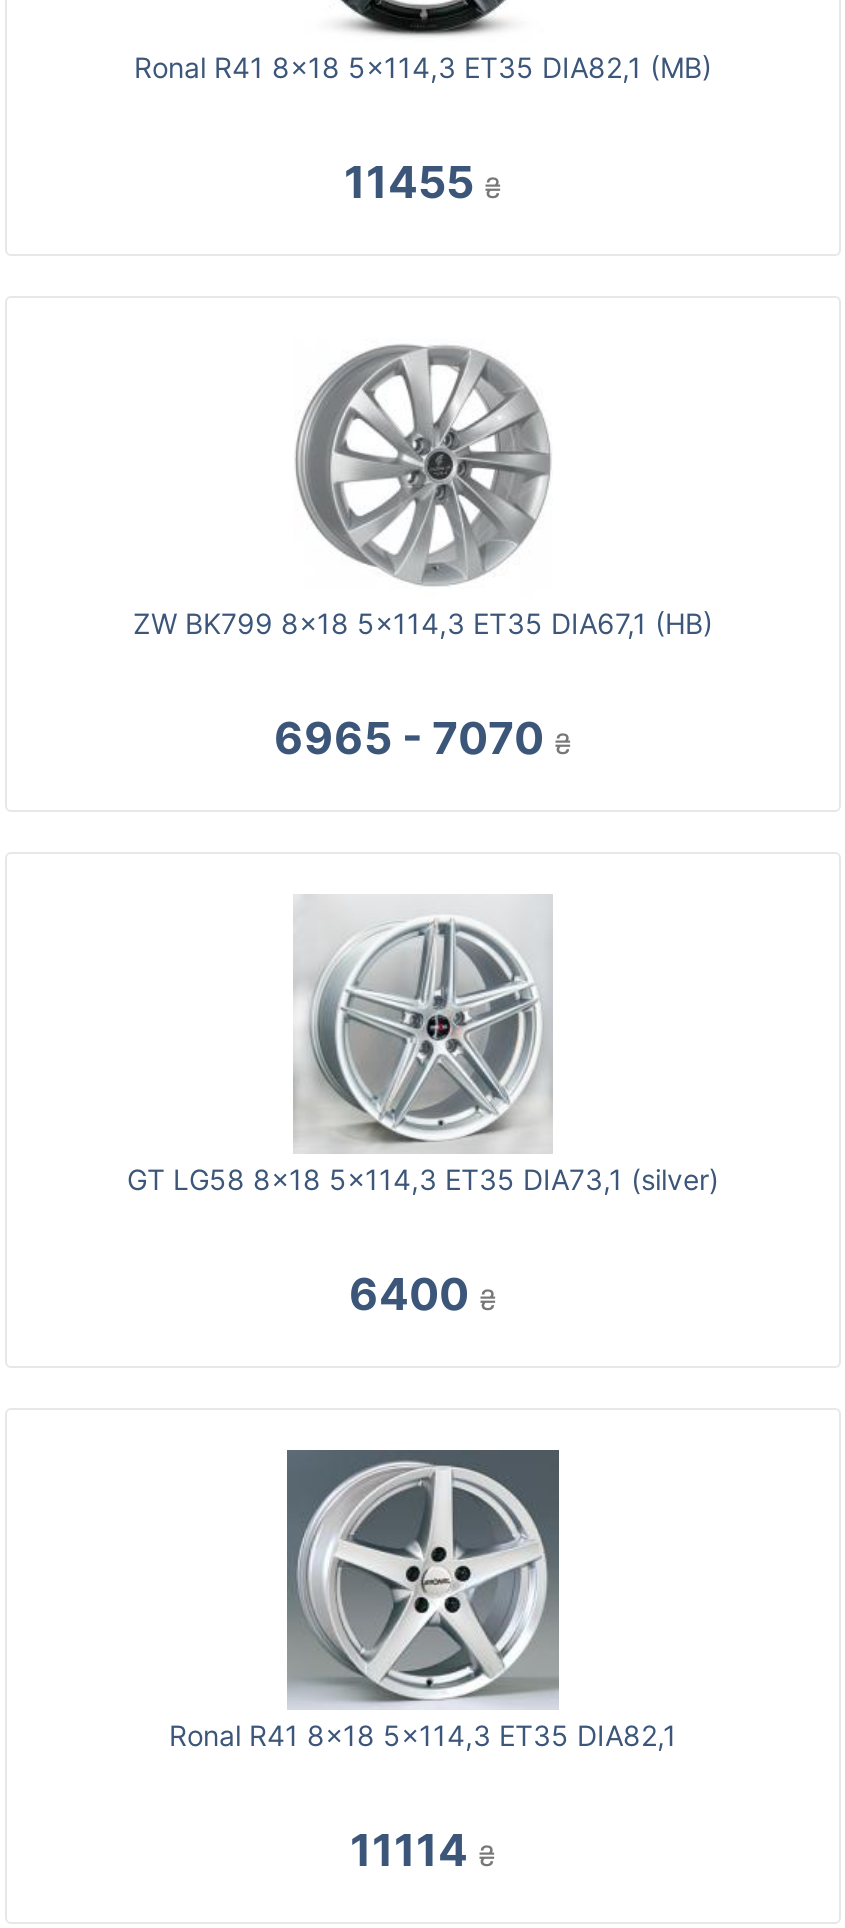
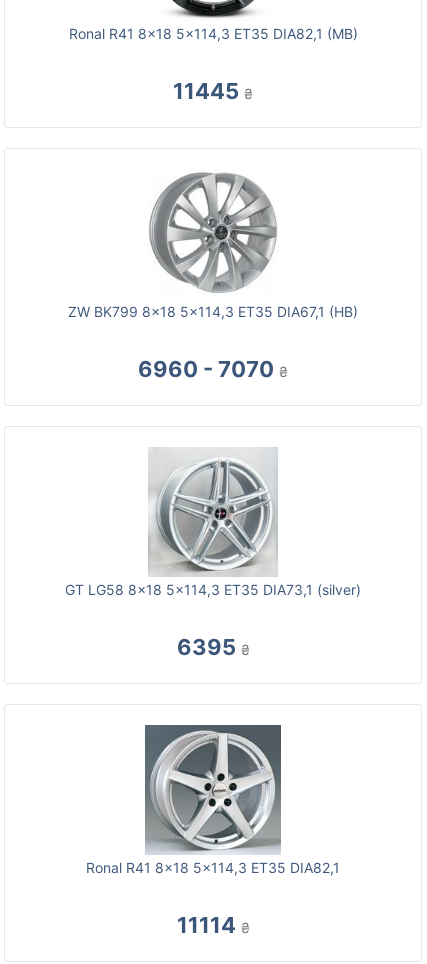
[344,156,502,208] 11455 ₴ -> [173,78,253,104] 11445 ₴
[274,712,572,764] 6965 - 7070 ₴ -> [138,356,288,382] 6960 - 7070 ₴
[349,1268,497,1320] 6400 ₴ -> [176,634,249,660] 6395 ₴

